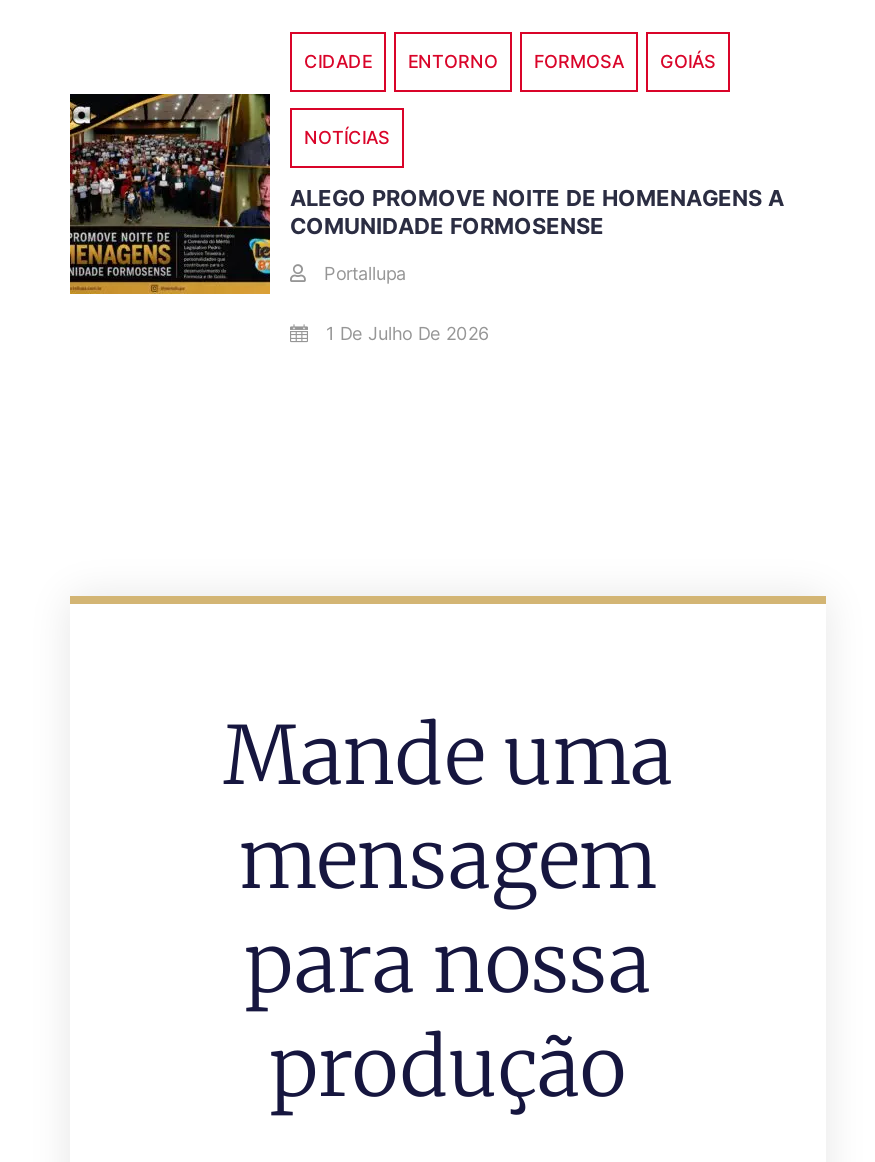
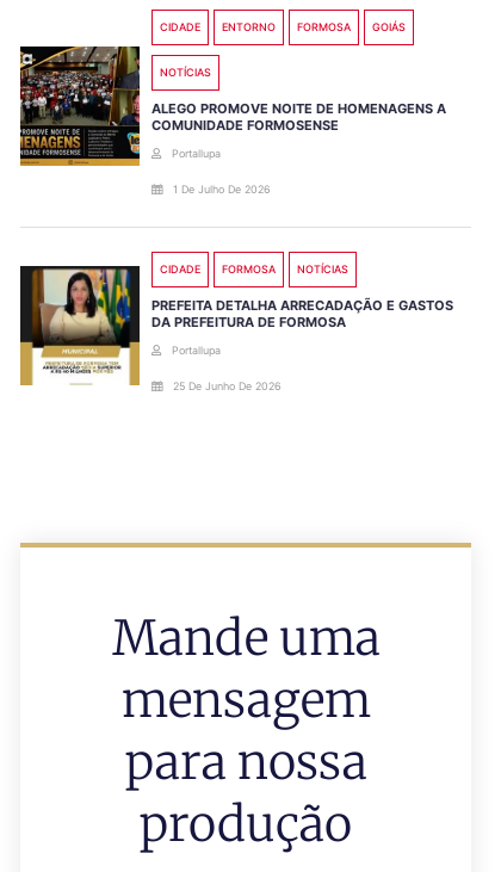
none -> [19,263,453,393] [image] | CIDADE | FORMOSA | NOTÍCIAS | PREFEITA DETALHA ARRECADAÇÃO E GASTOS | DA PREFEITURA DE FORMOSA | Portallupa | 25 De Junho De 2026

